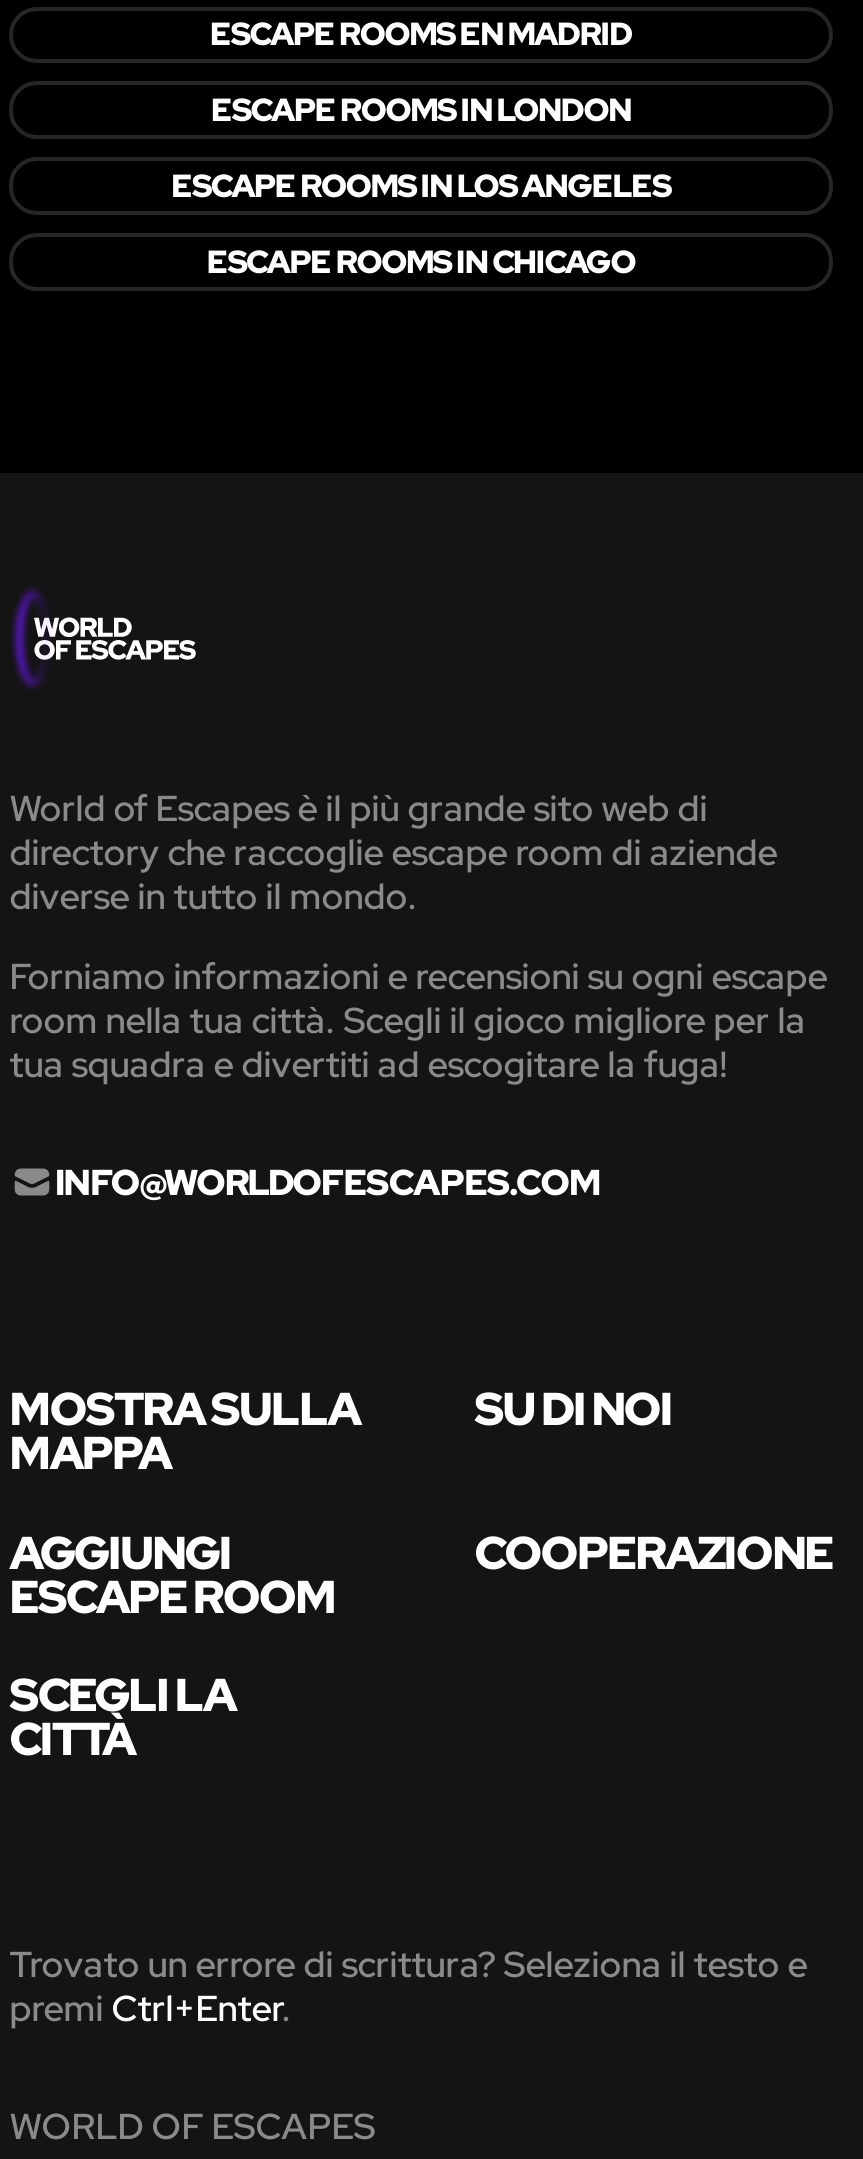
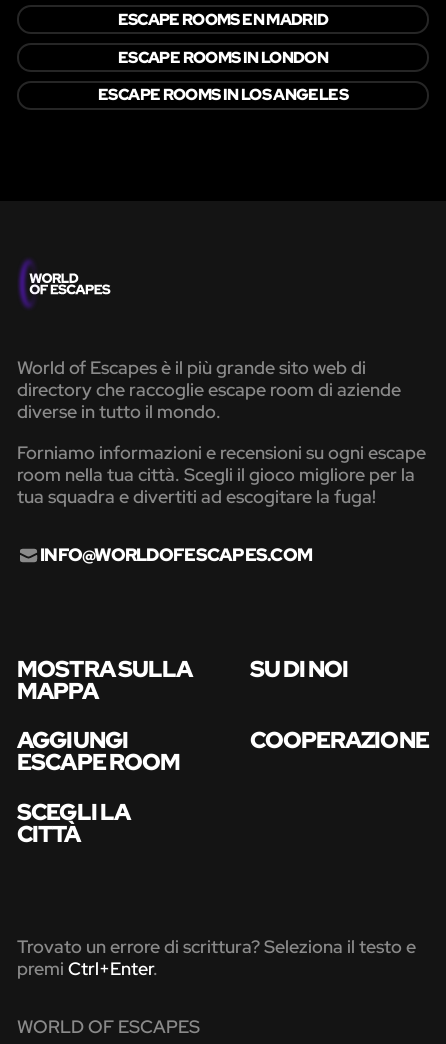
[207,241,635,283] ESCAPE ROOMS IN CHICAGO -> none

